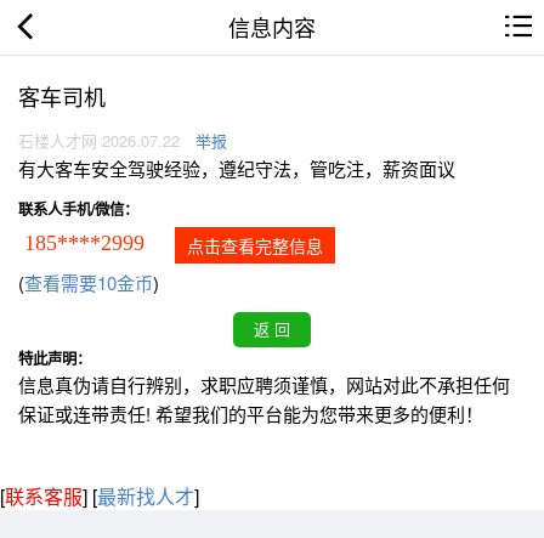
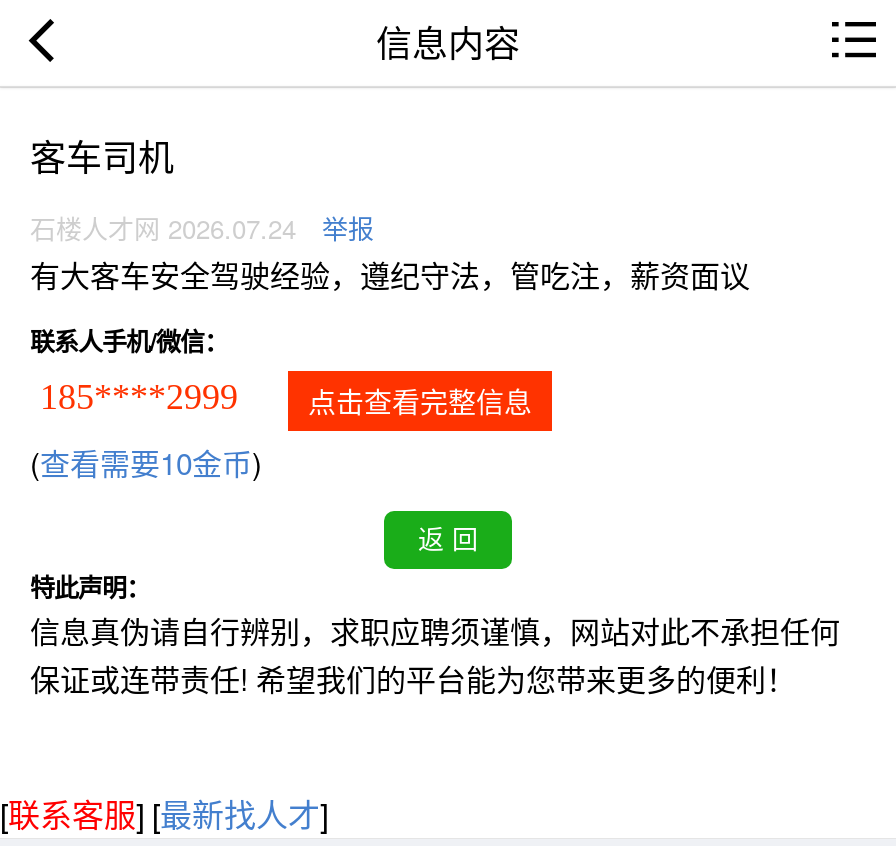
[18,129,227,152] 石楼人才网 2026.07.22 举报 -> [30,209,374,247] 石楼人才网 2026.07.24 举报

